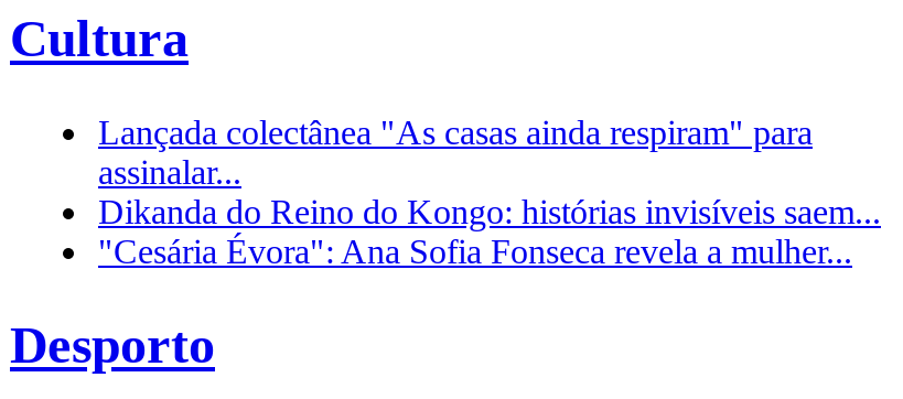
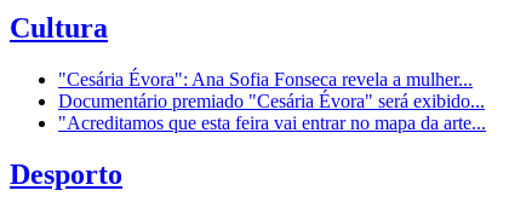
[98,114,881,230] Lançada colectânea "As casas ainda respiram" para | assinalar... | Dikanda do Reino do Kongo: histórias invisíveis saem... -> none
moved [98,233,852,270] -> [58,69,473,90]: "Cesária Évora": Ana Sofia Fonseca revela a mulher...
none -> [58,91,486,133] Documentário premiado "Cesária Évora" será exibido... | "Acreditamos que esta feira vai entrar no mapa da arte...

